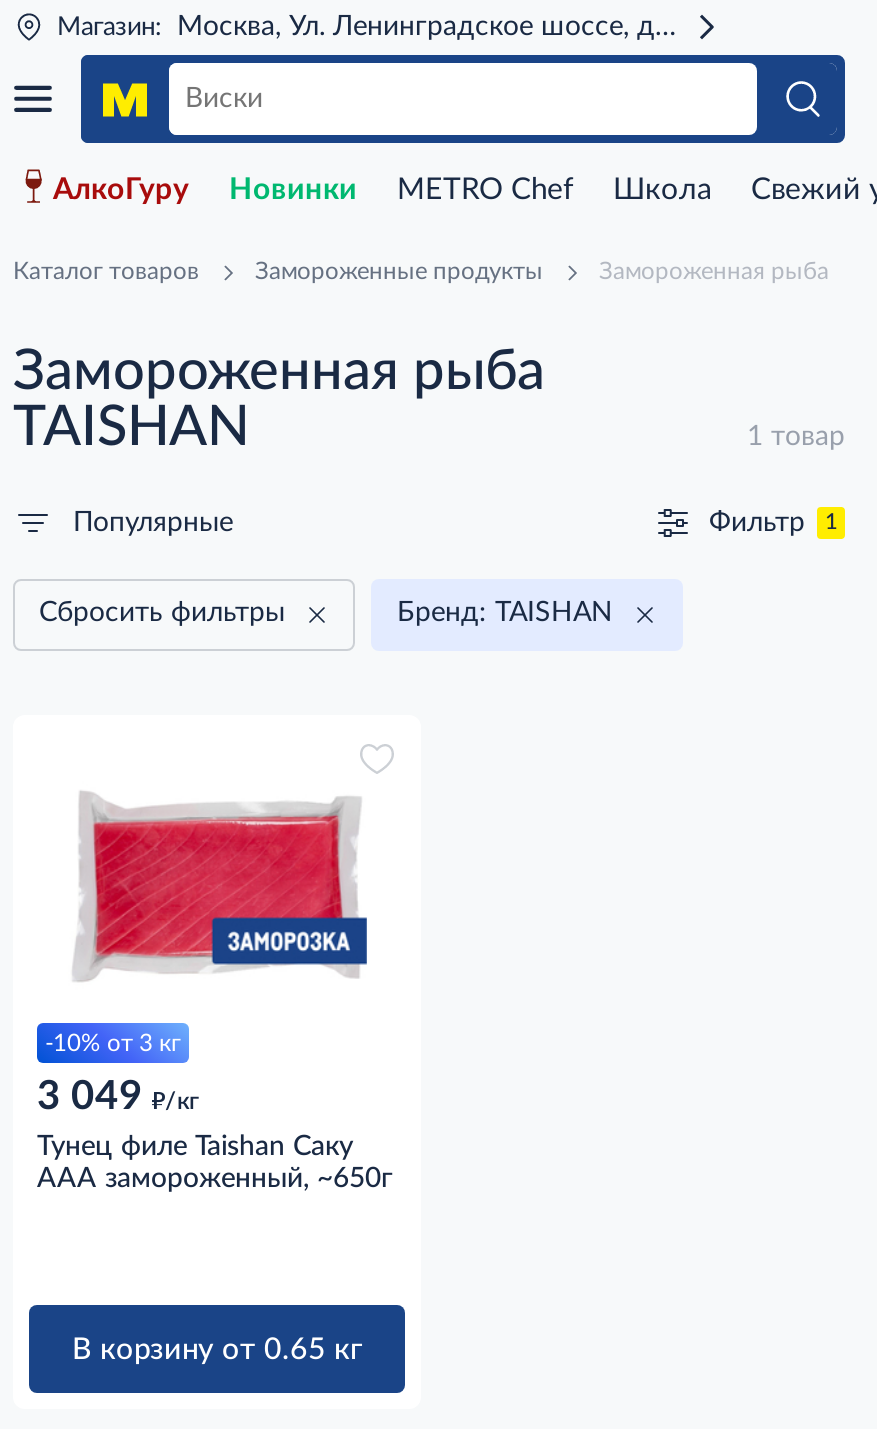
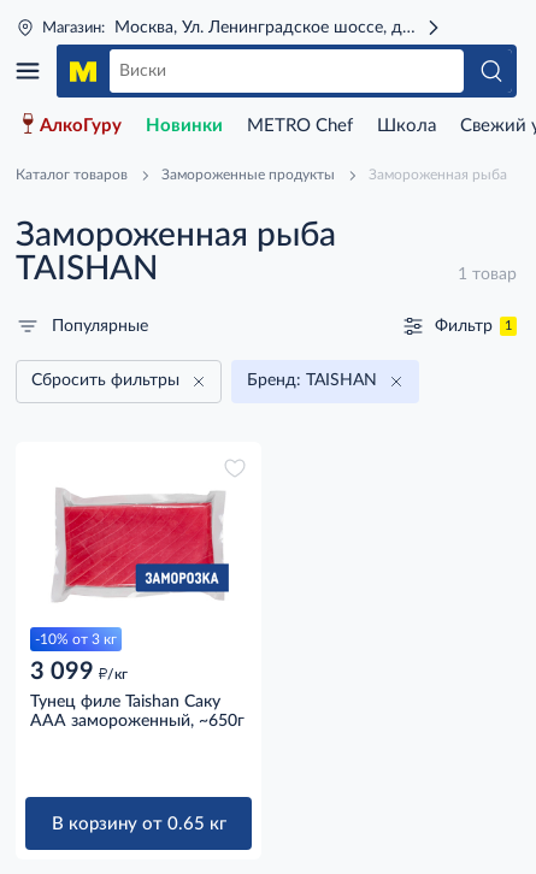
[37,1077,199,1117] 3 049 д/кг -> [30,660,128,684] 3 099 д/кг

